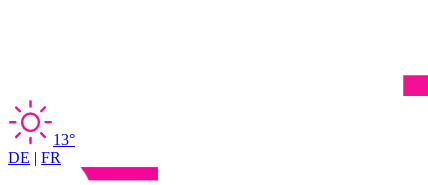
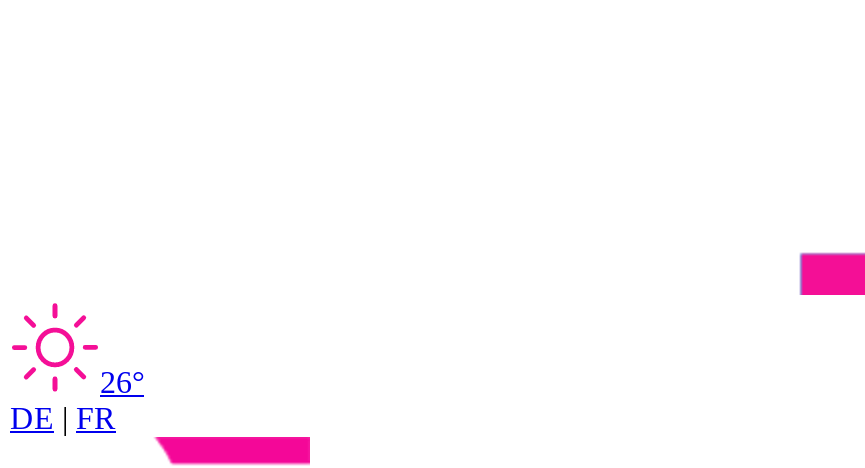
[53,131,75,148] 13° -> [100,365,144,399] 26°

